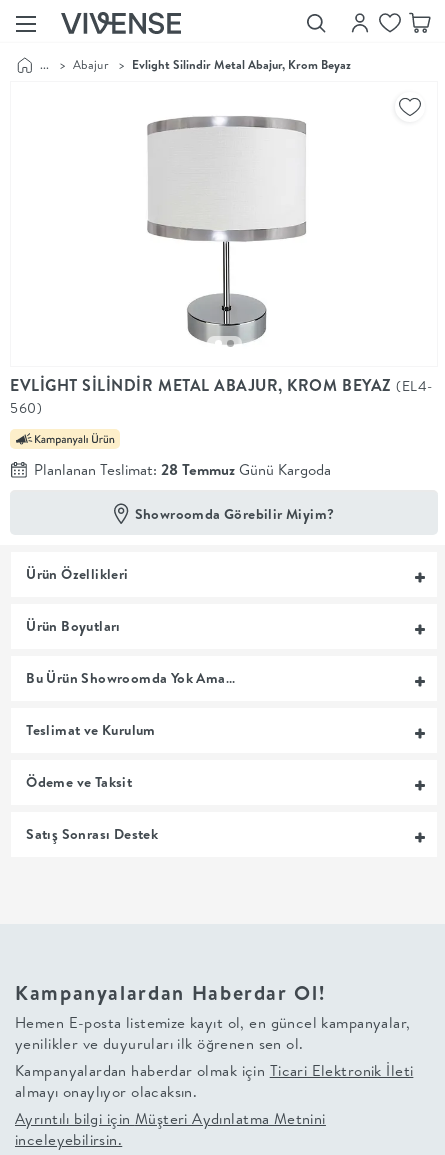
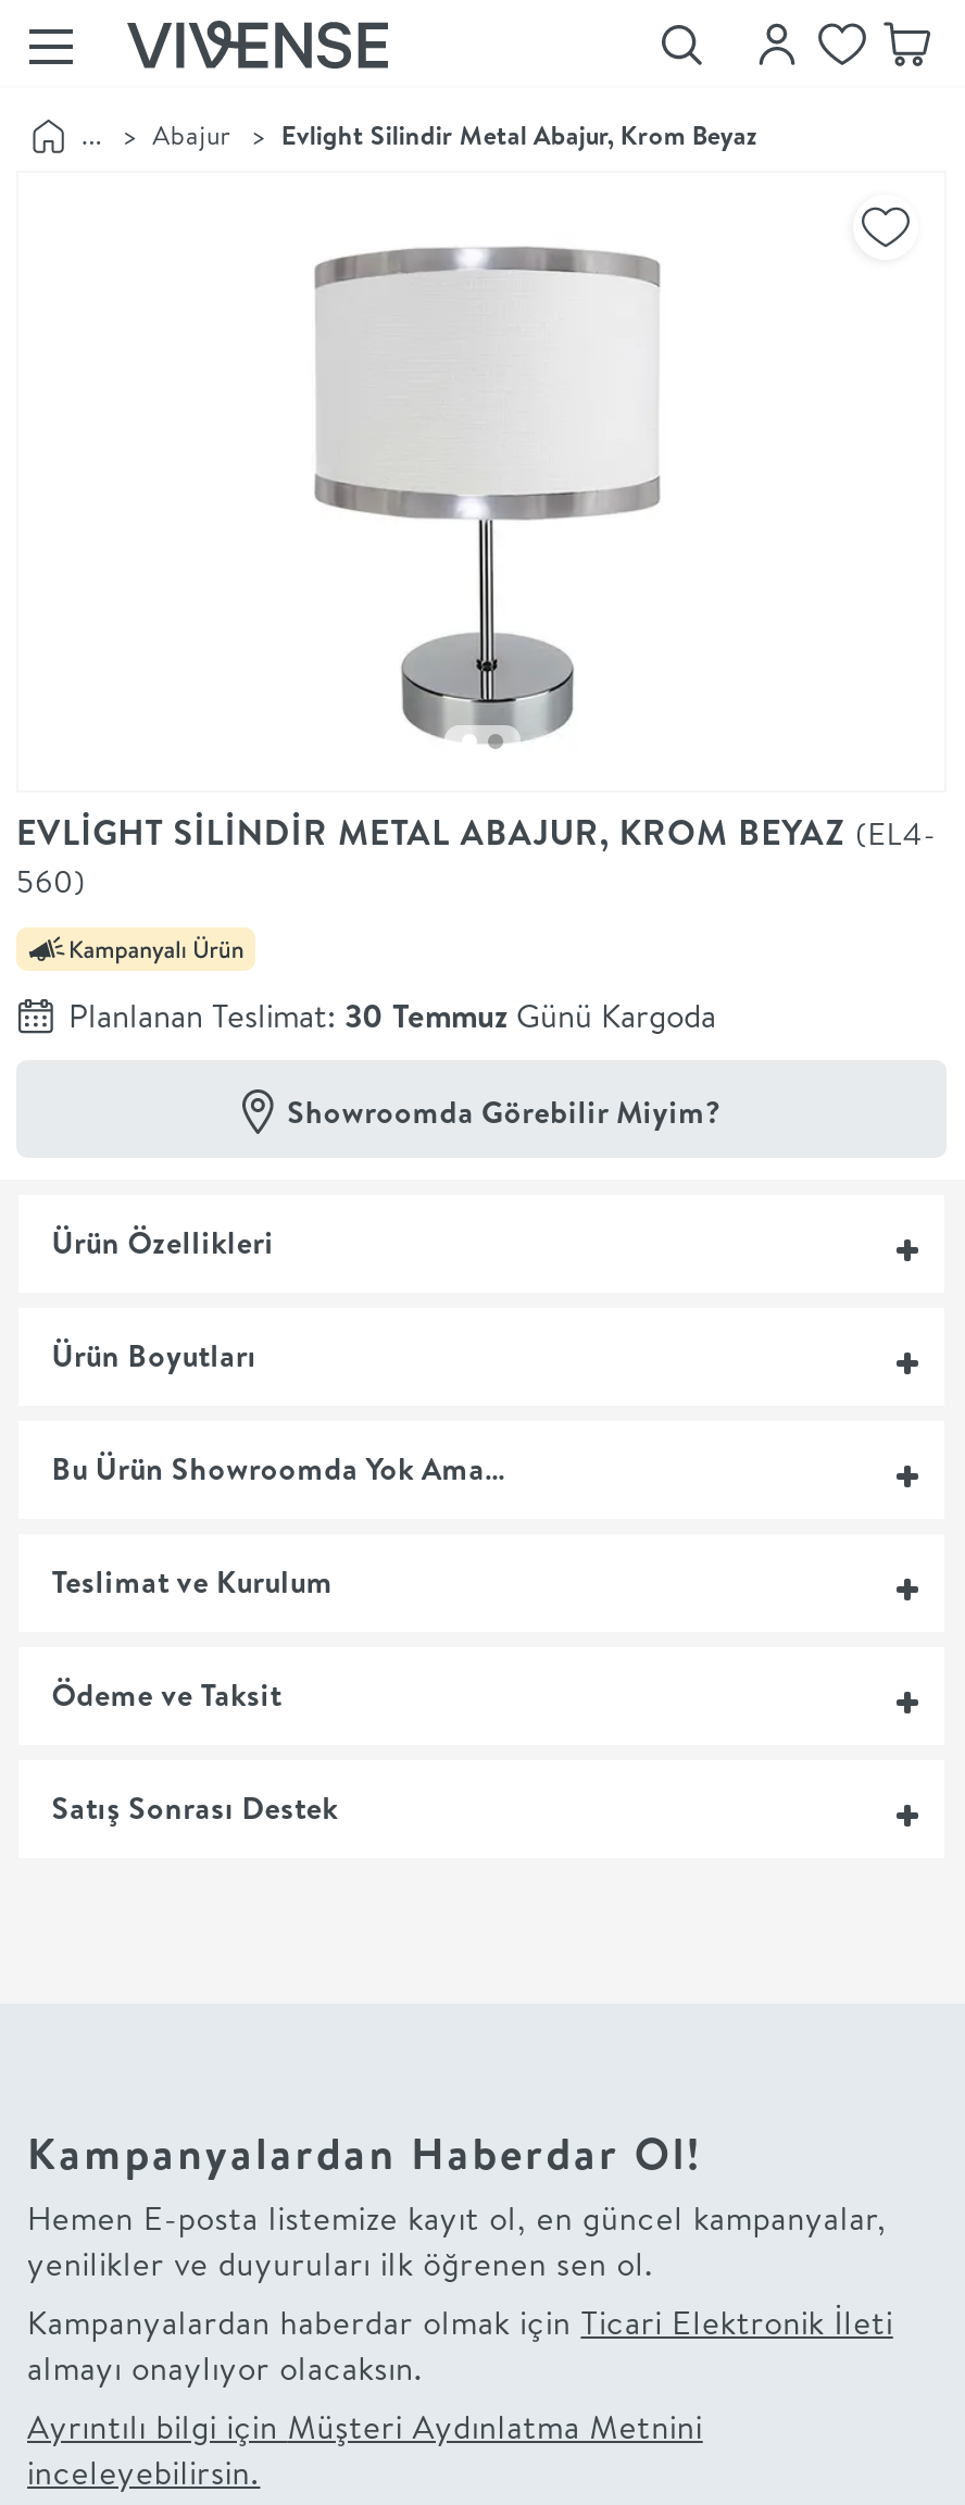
[34,459,331,480] Planlanan Teslimat: 28 Temmuz Günü Kargoda -> [68,993,716,1038] Planlanan Teslimat: 30 Temmuz Günü Kargoda

